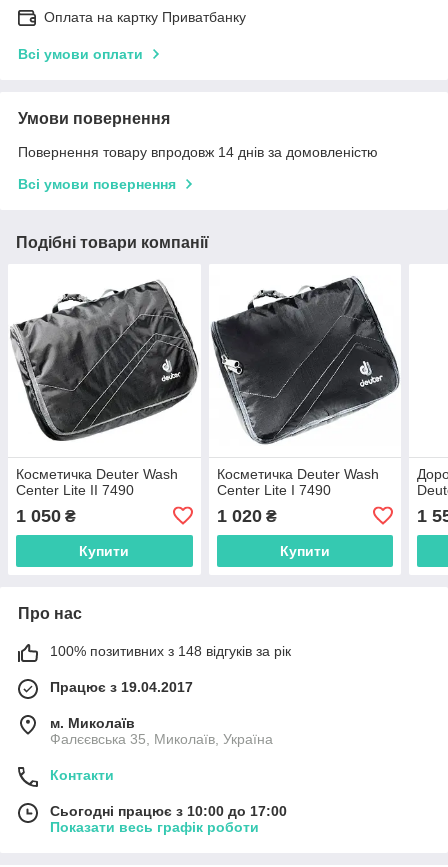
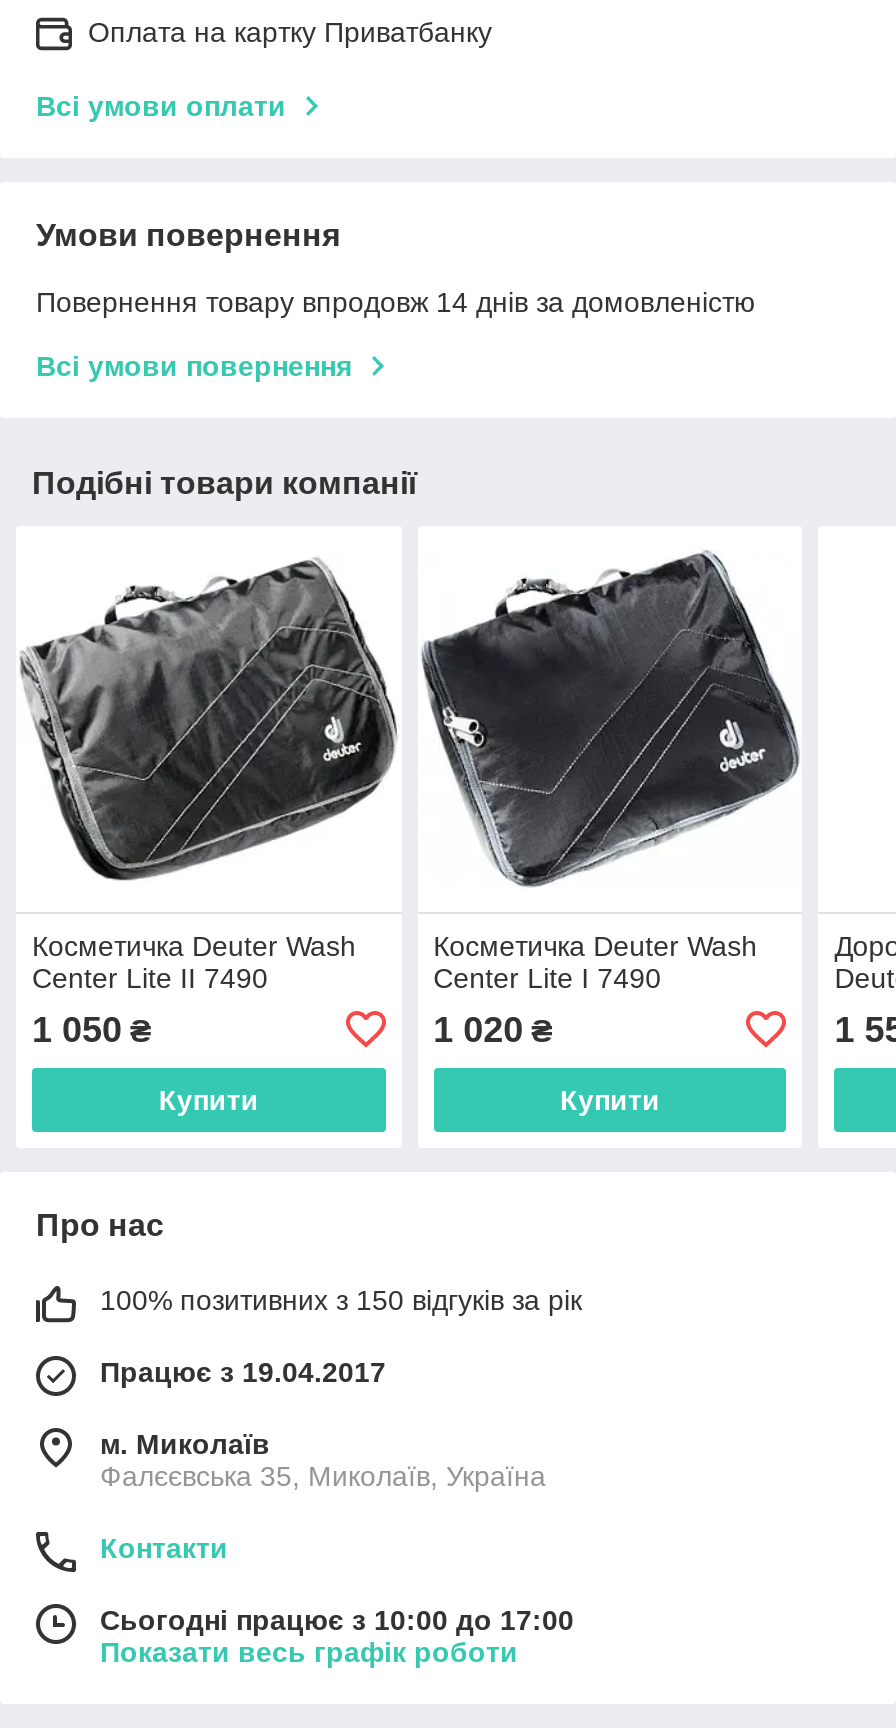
[50,643,291,659] 100% позитивних з 148 відгуків за рік -> [100,1284,582,1316] 100% позитивних з 150 відгуків за рік

